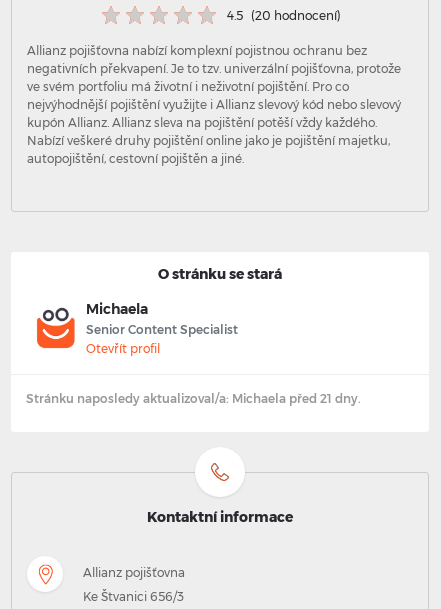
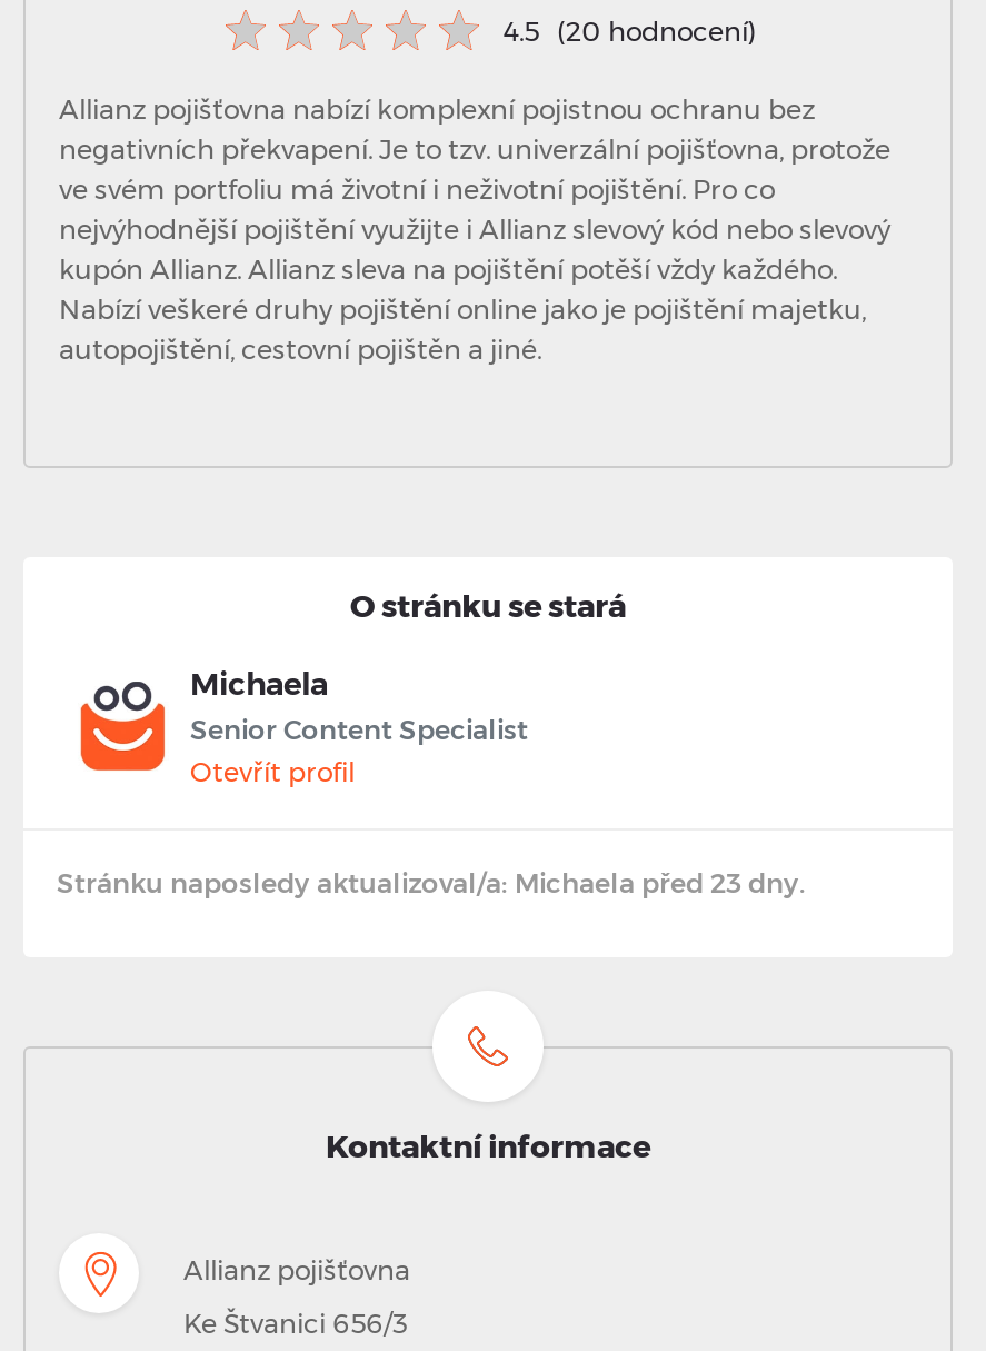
[26,391,361,406] Stránku naposledy aktualizoval/a: Michaela před 21 dny. -> [57,866,806,900] Stránku naposledy aktualizoval/a: Michaela před 23 dny.

